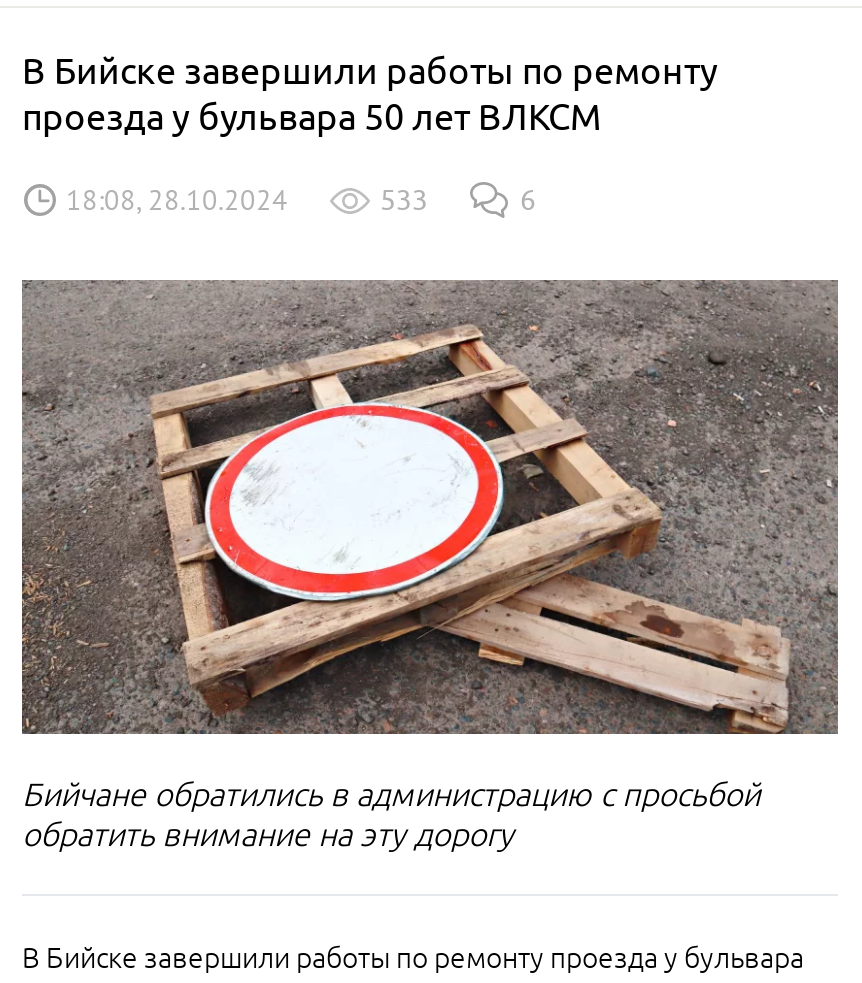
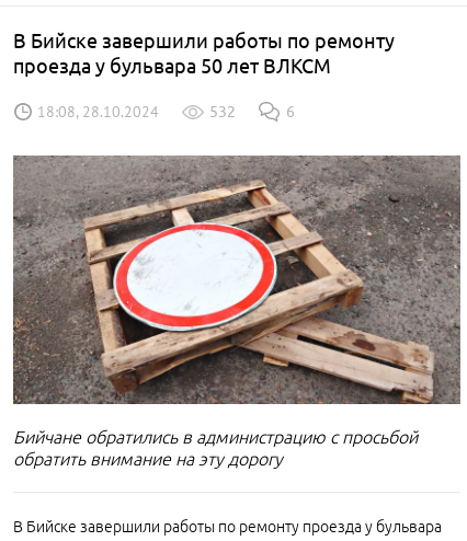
[380,184,428,216] 533 -> [209,103,236,120] 532

